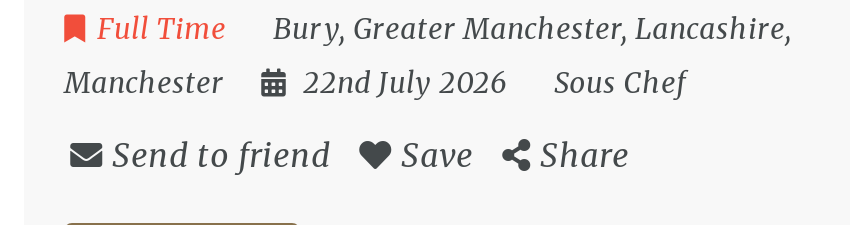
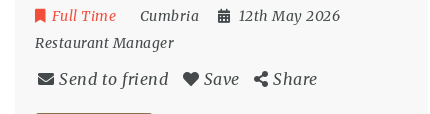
[273,12,792,48] Bury, Greater Manchester, Lancashire, -> [140,7,340,25] Cumbria | 12th May 2026
[64,66,687,102] Manchester | 22nd July 2026 | Sous Chef -> [35,34,174,52] Restaurant Manager

